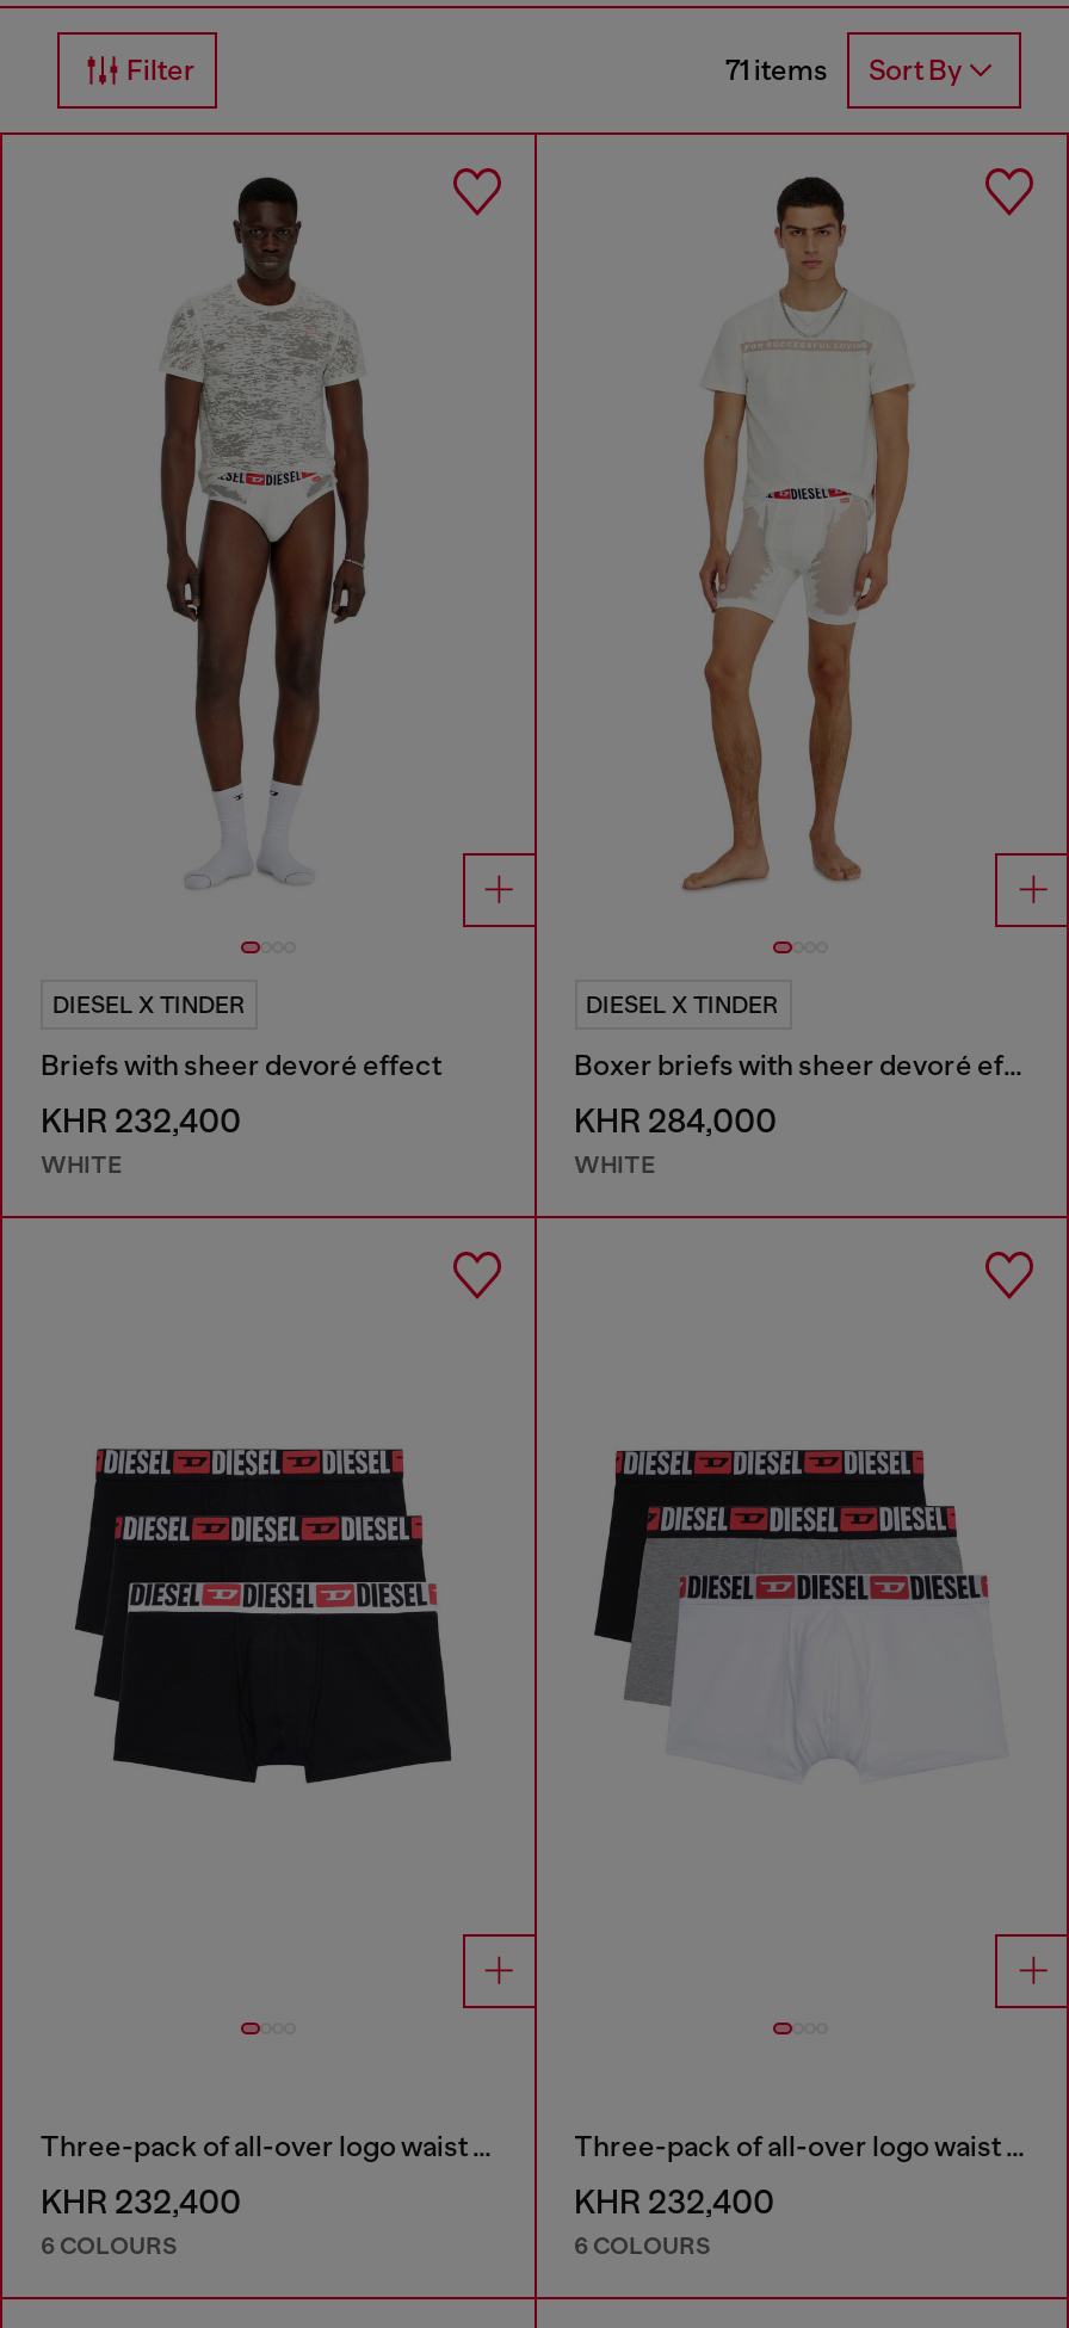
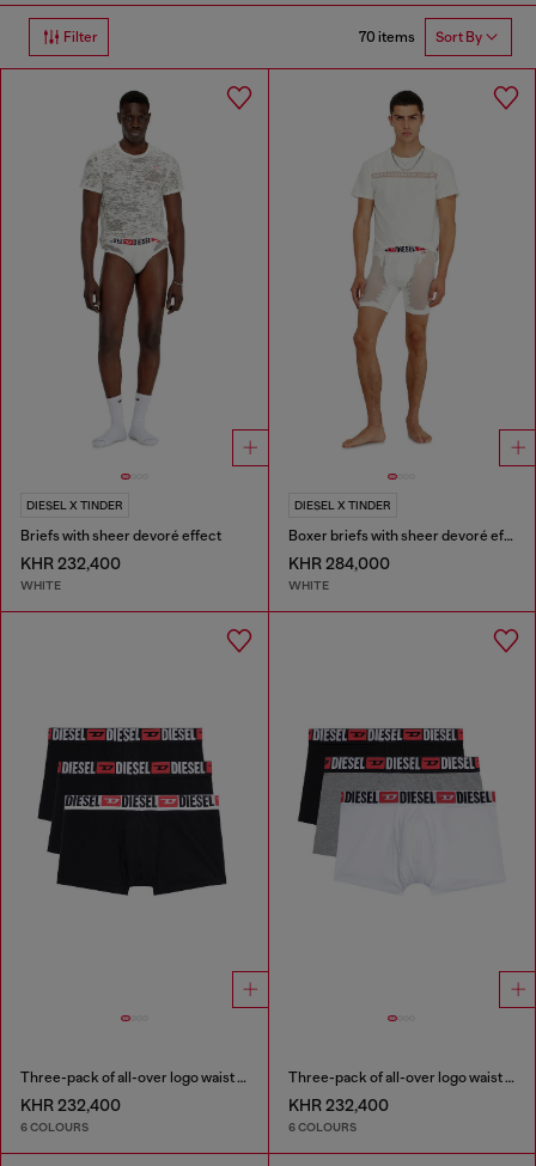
[725,53,962,88] 71 items Sort By -> [359,29,482,46] 70 items Sort By

